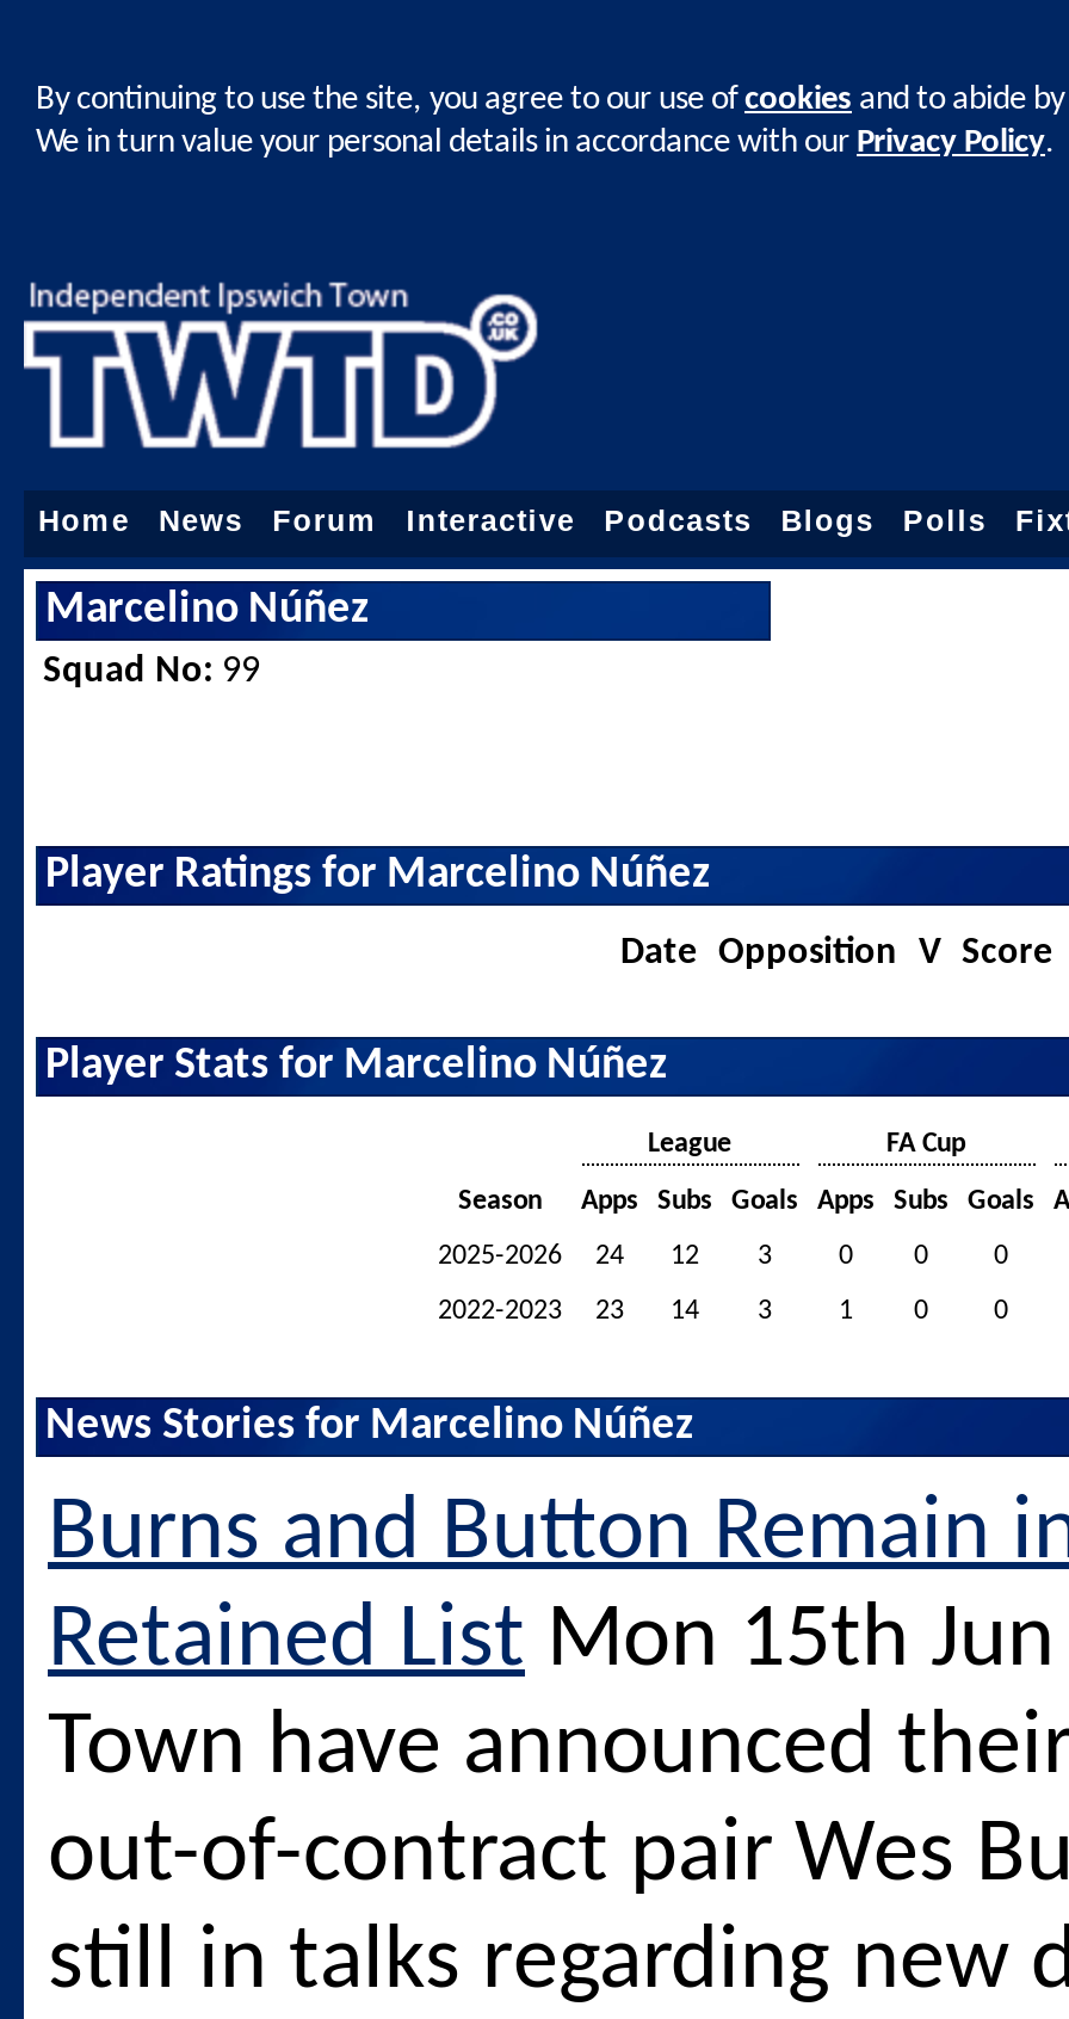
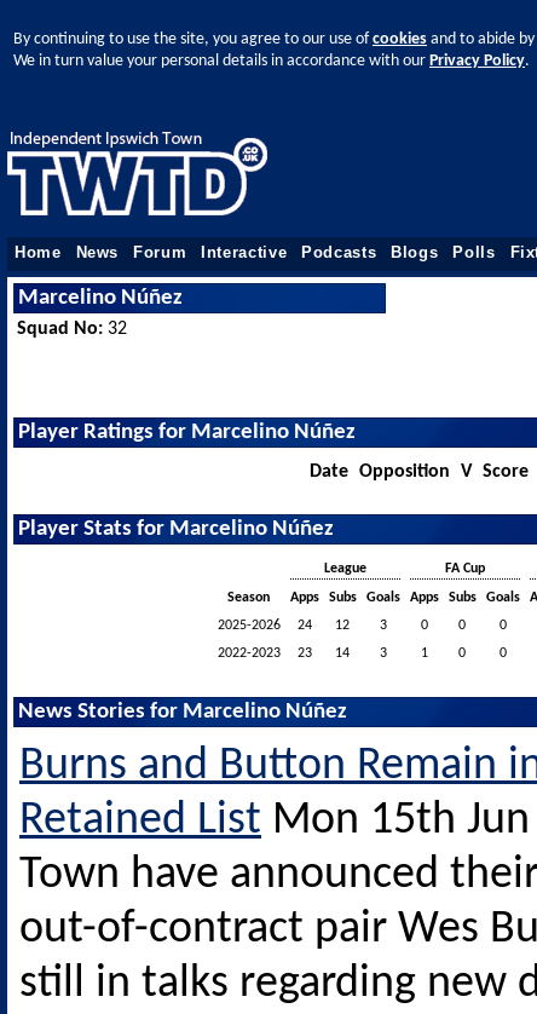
[43,653,260,691] Squad No: 99 -> [17,319,127,339] Squad No: 32

